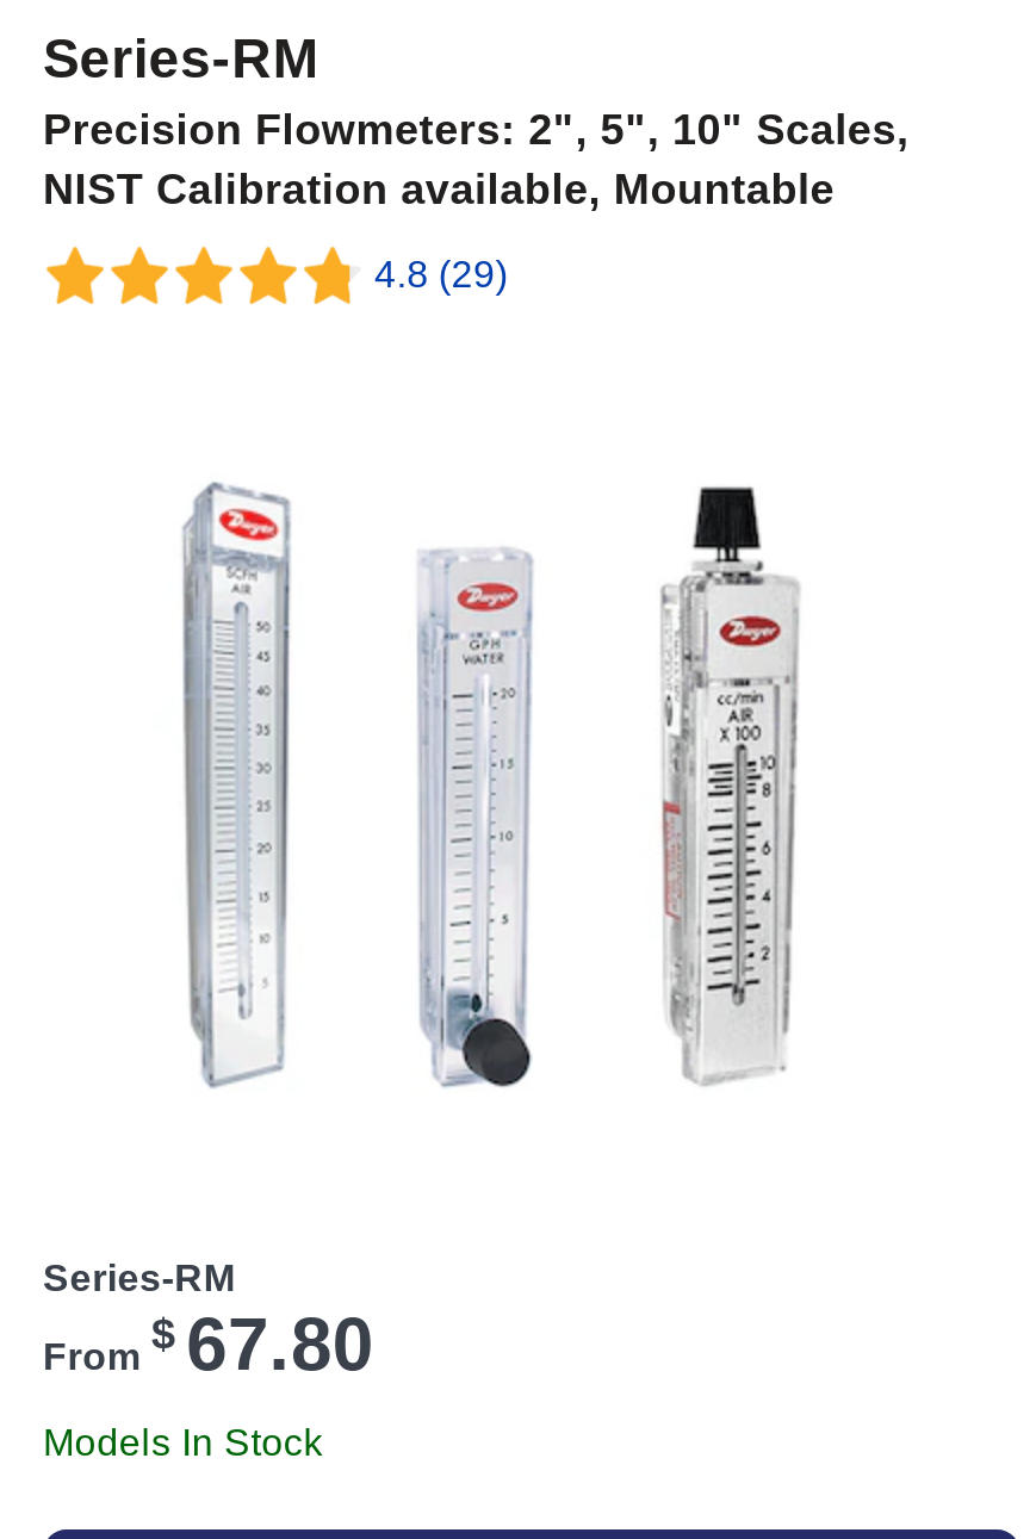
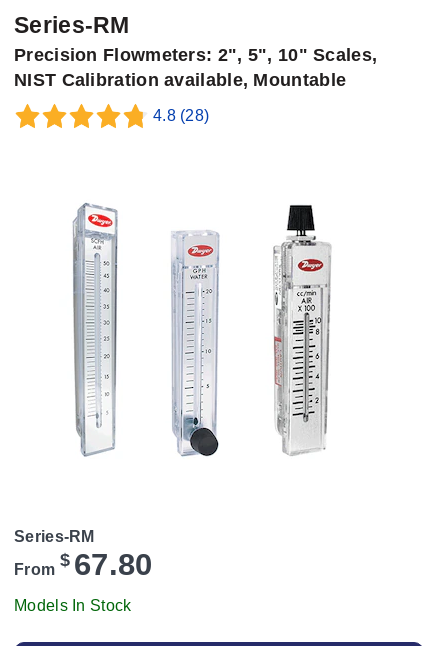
[374,254,508,294] 4.8 (29) -> [153,107,209,124] 4.8 (28)

